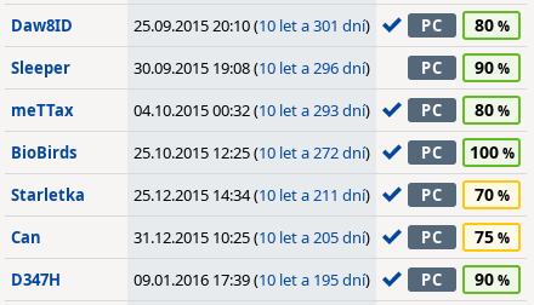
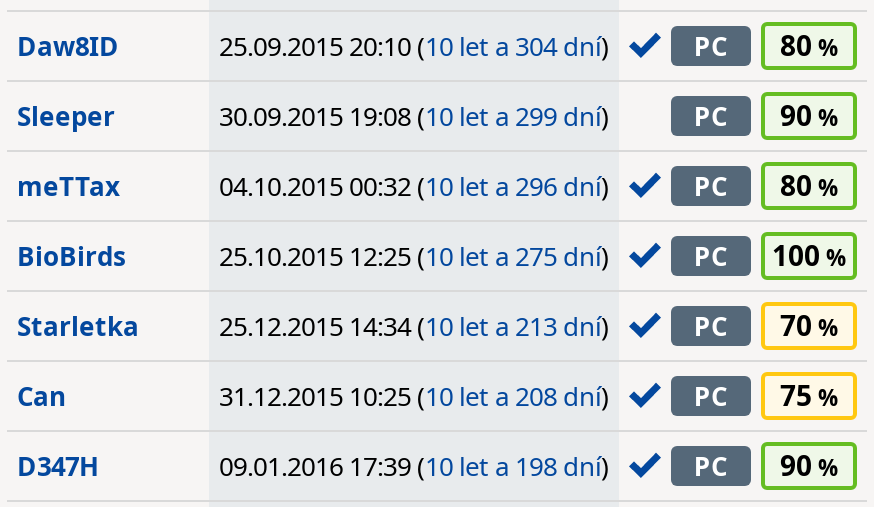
[133,15,370,36] 25.09.2015 20:10 (10 let a 301 dní) -> [219,28,609,64] 25.09.2015 20:10 (10 let a 304 dní)
[133,57,370,79] 30.09.2015 19:08 (10 let a 296 dní) -> [219,98,609,134] 30.09.2015 19:08 (10 let a 299 dní)
[133,99,370,121] 04.10.2015 00:32 (10 let a 293 dní) -> [219,168,609,204] 04.10.2015 00:32 (10 let a 296 dní)
[133,142,370,163] 25.10.2015 12:25 (10 let a 272 dní) -> [219,238,609,274] 25.10.2015 12:25 (10 let a 275 dní)
[133,184,370,206] 25.12.2015 14:34 (10 let a 211 dní) -> [219,308,609,344] 25.12.2015 14:34 (10 let a 213 dní)
[133,226,370,248] 31.12.2015 10:25 (10 let a 205 dní) -> [219,378,609,414] 31.12.2015 10:25 (10 let a 208 dní)
[133,269,370,290] 09.01.2016 17:39 (10 let a 195 dní) -> [219,448,609,484] 09.01.2016 17:39 (10 let a 198 dní)

